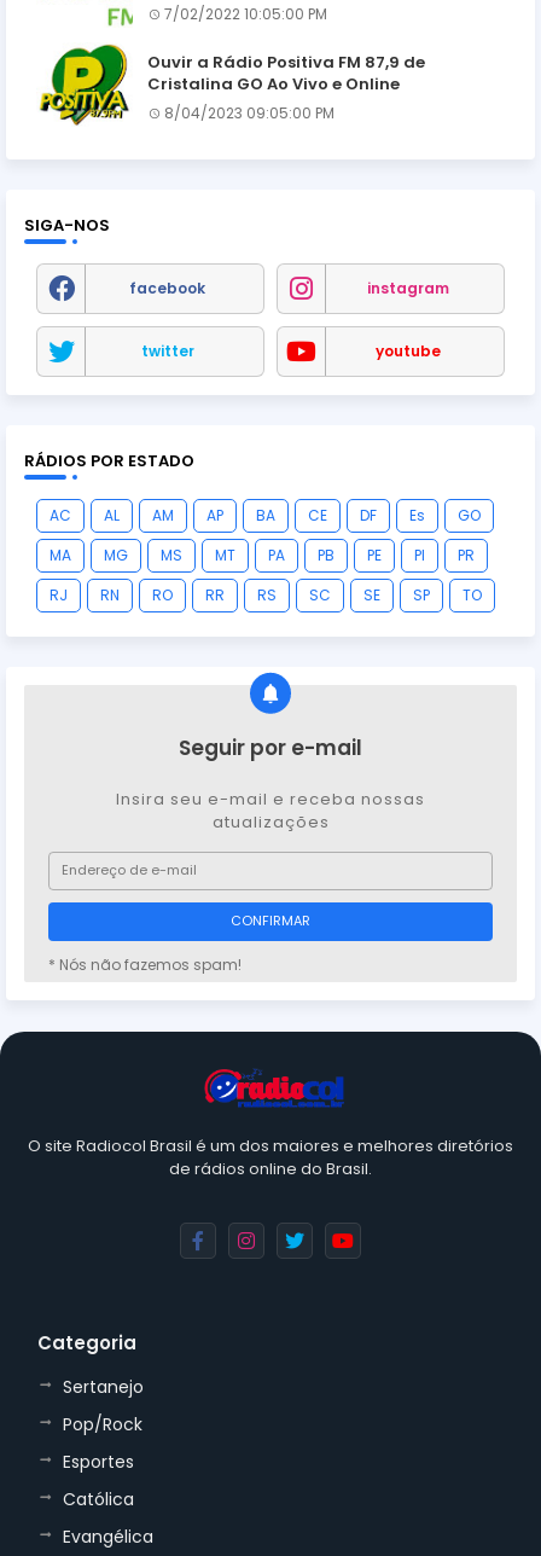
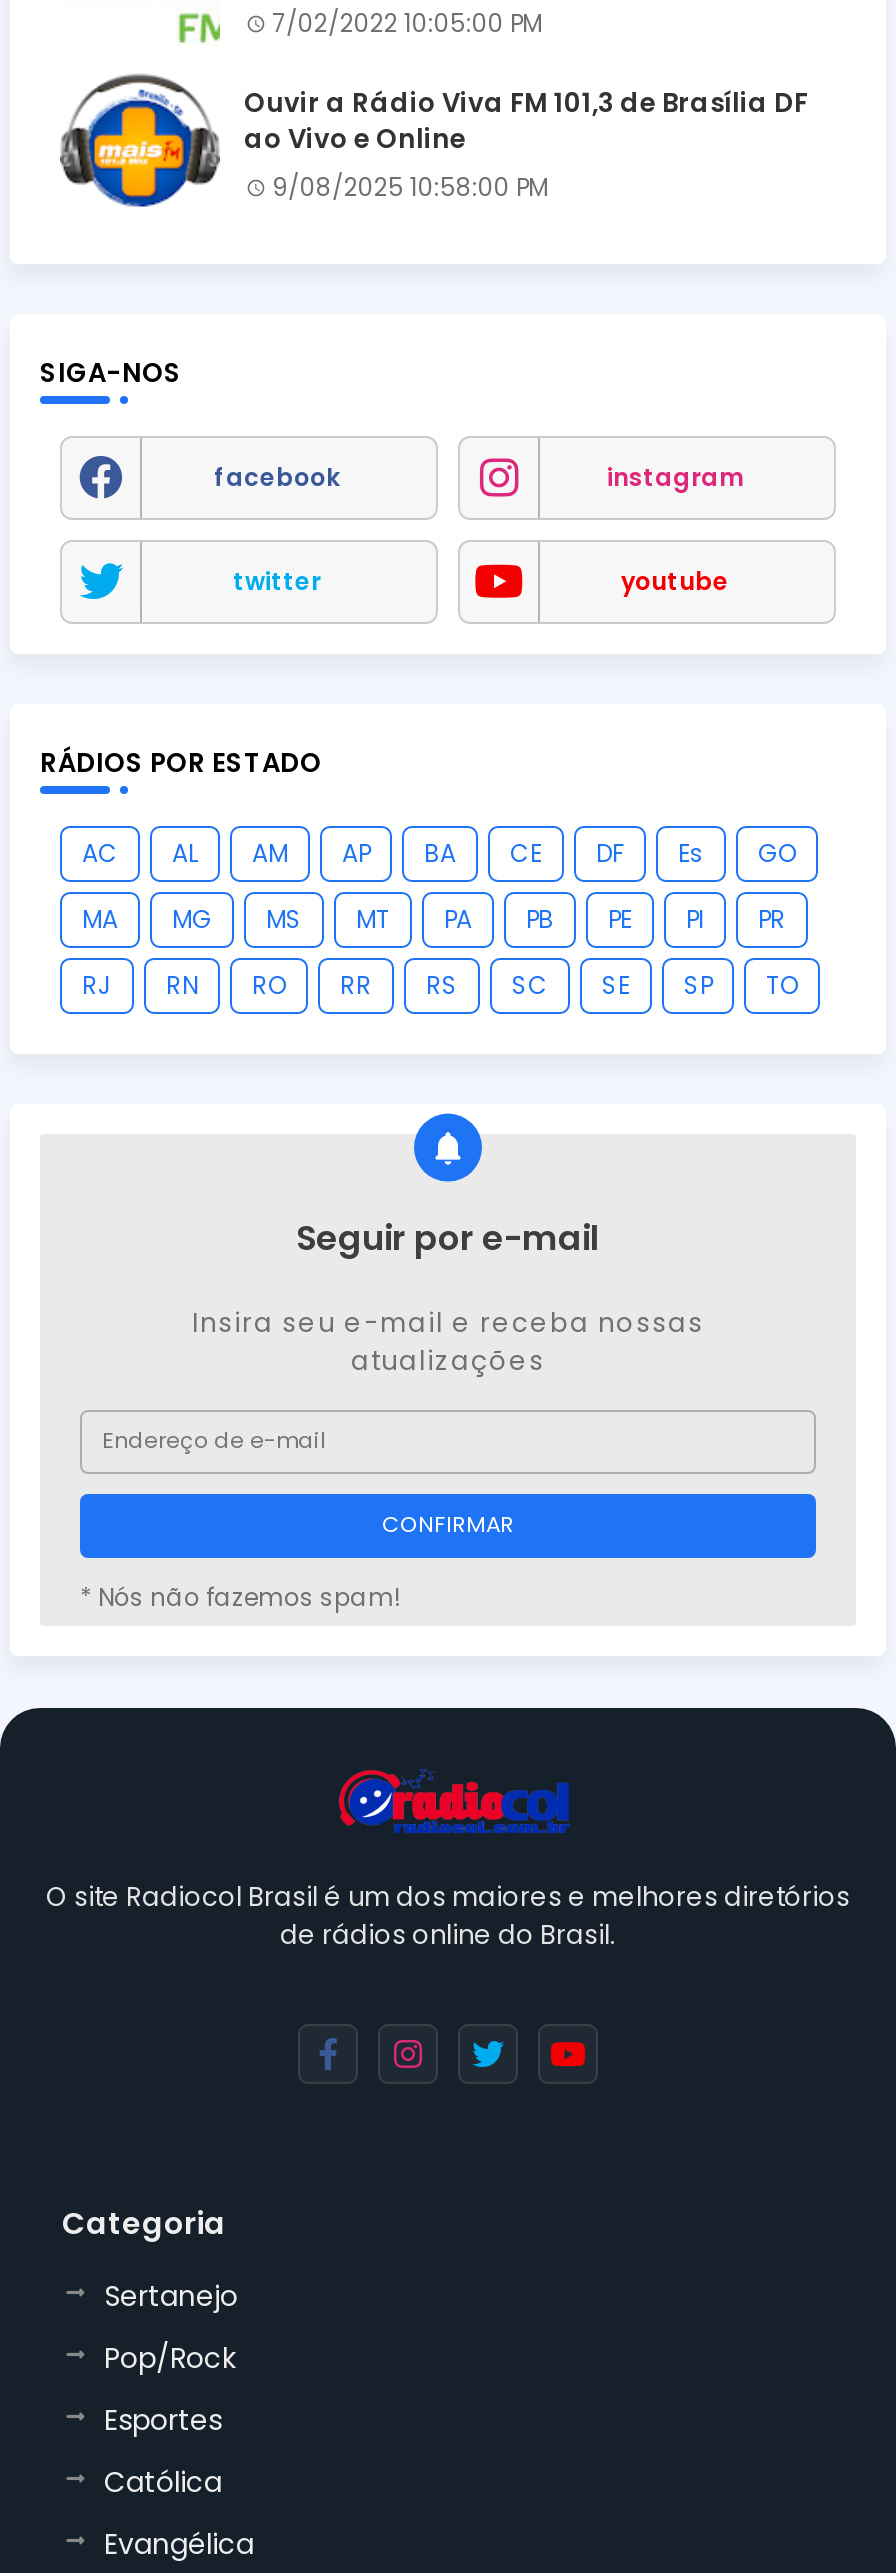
[36,43,425,126] [image] | Ouvir a Rádio Positiva FM 87,9 de | Cristalina GO Ao Vivo e Online | 8/04/2023 09:05:00 PM -> [58,72,808,208] [image] | Ouvir a Rádio Viva FM 101,3 de Brasília DF | ao Vivo e Online | 9/08/2025 10:58:00 PM

